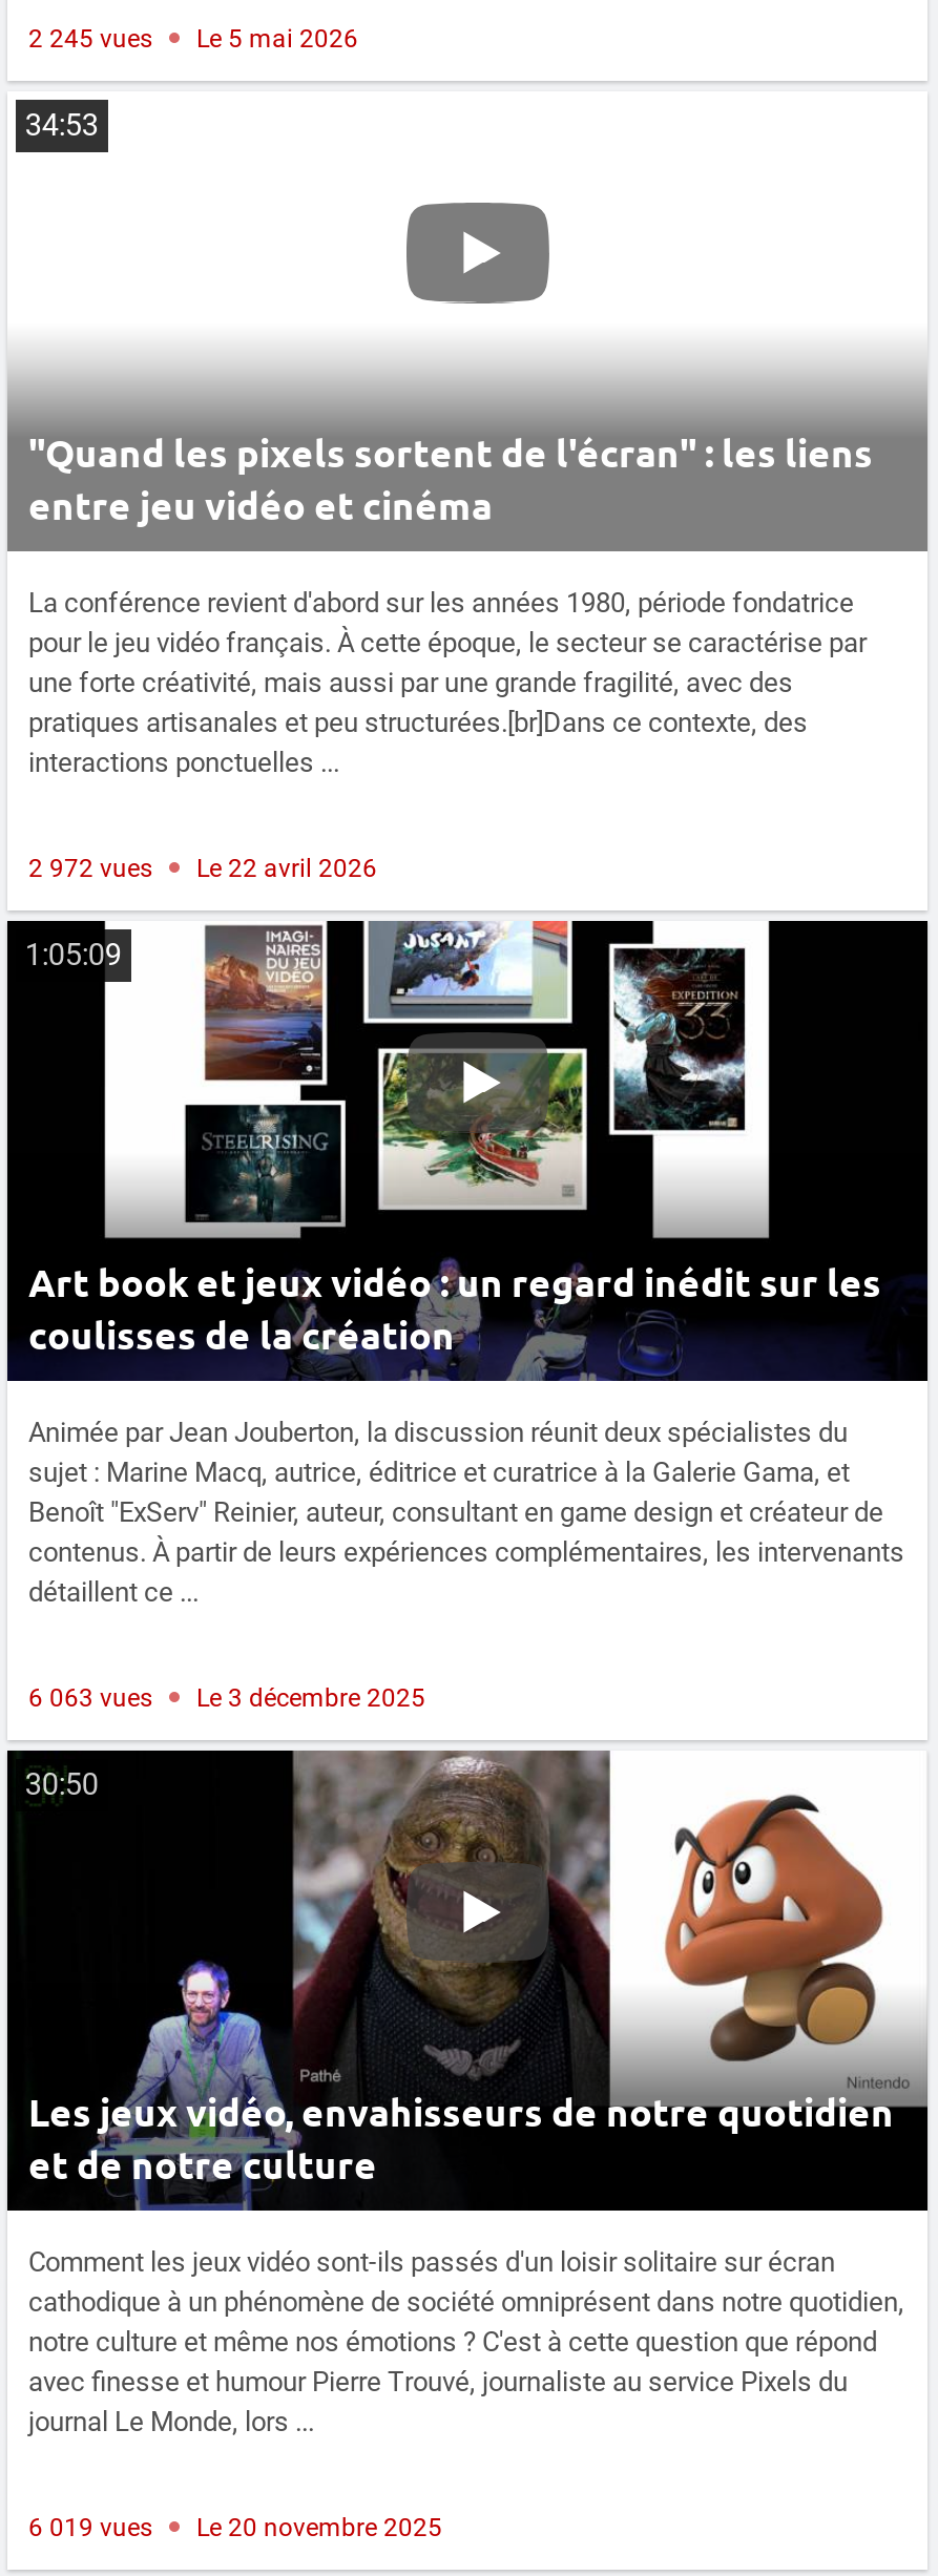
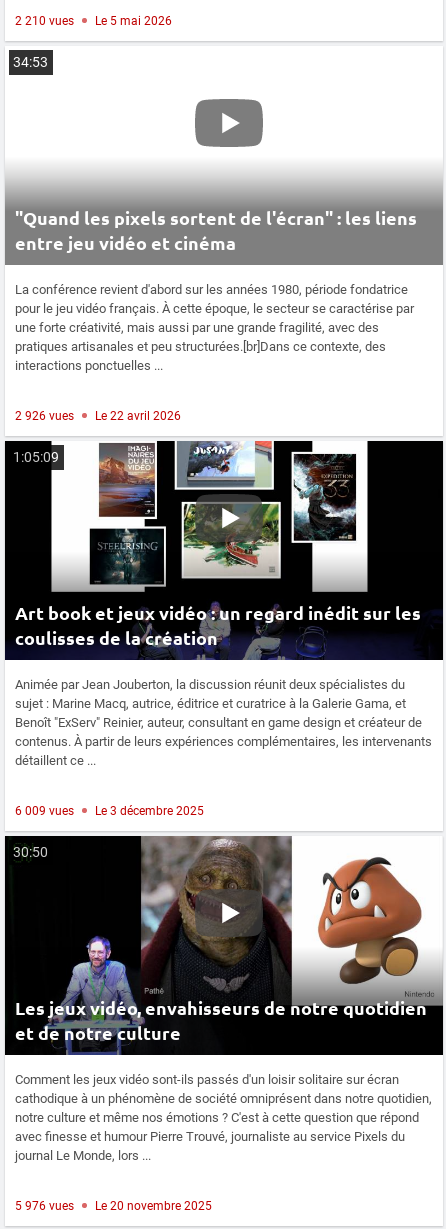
[28,23,358,53] 2 245 vues Le 5 mai 2026 -> [15,14,172,28] 2 210 vues Le 5 mai 2026
[28,853,377,882] 2 972 vues Le 22 avril 2026 -> [15,409,181,423] 2 926 vues Le 22 avril 2026
[28,1683,425,1712] 6 063 vues Le 3 décembre 2025 -> [15,804,204,818] 6 009 vues Le 3 décembre 2025
[28,2512,442,2542] 6 019 vues Le 20 novembre 2025 -> [15,1199,212,1213] 5 976 vues Le 20 novembre 2025

